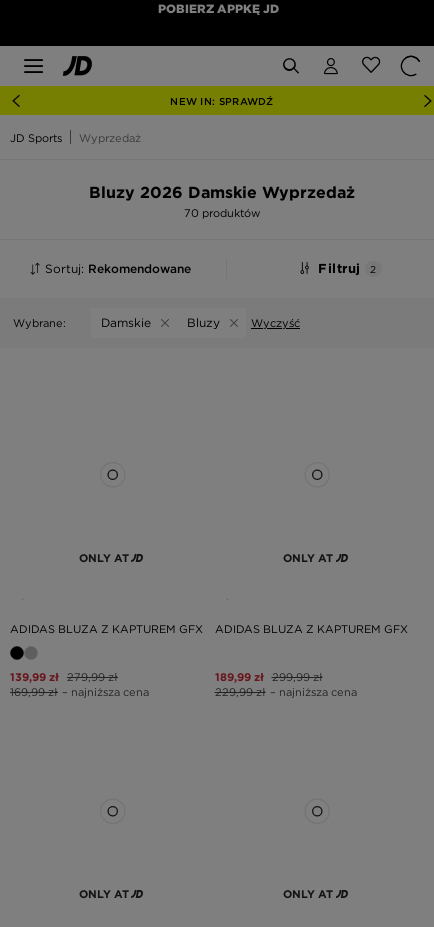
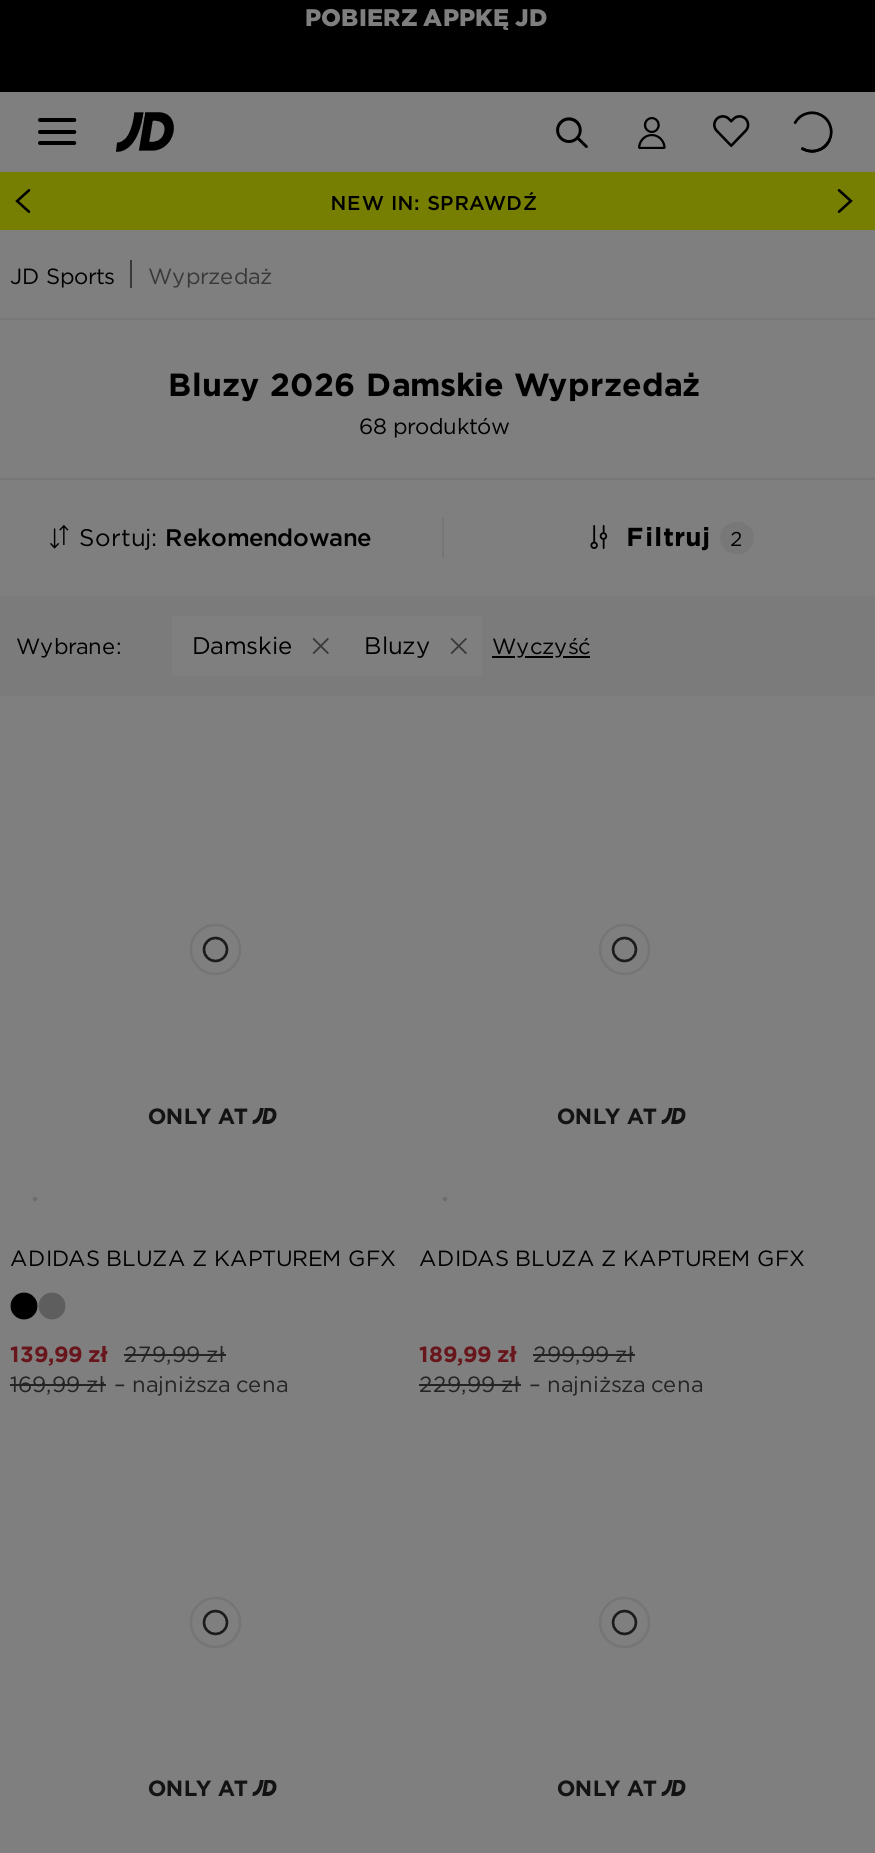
[184,206,260,220] 70 produktów -> [359,413,509,441] 68 produktów

